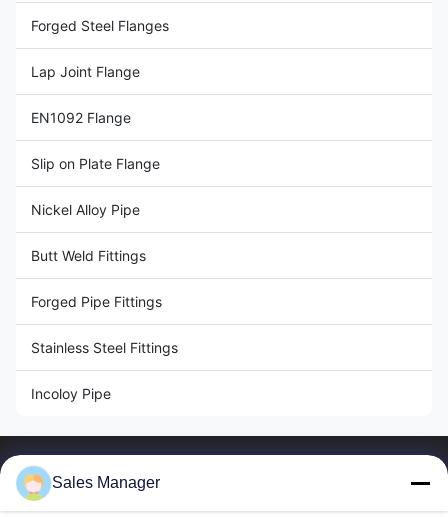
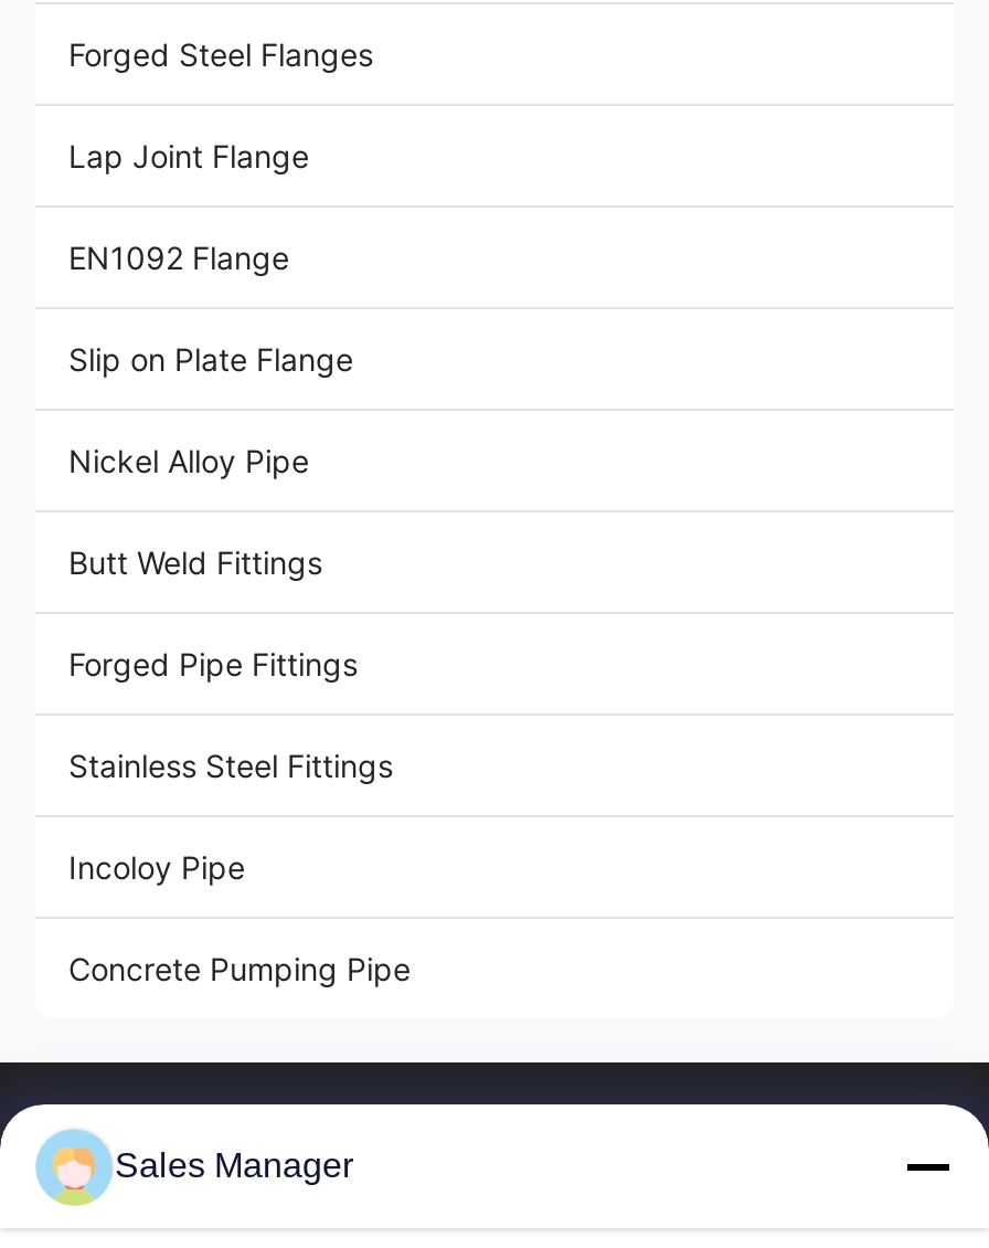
none -> [68,950,411,987] Concrete Pumping Pipe

